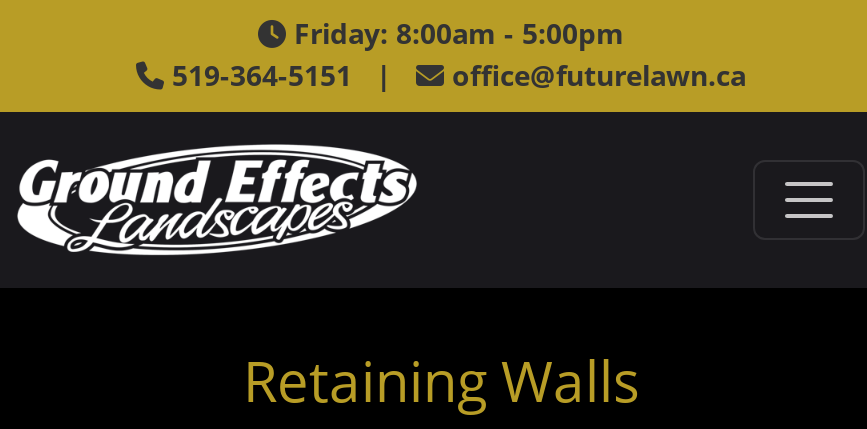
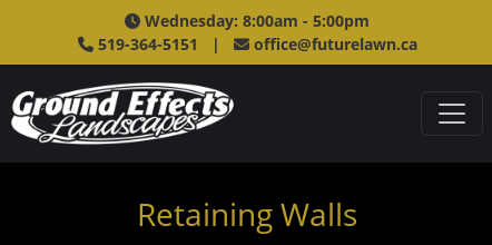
[286,14,624,52] Friday: 8:00am - 5:00pm -> [140,10,370,31] Wednesday: 8:00am - 5:00pm

